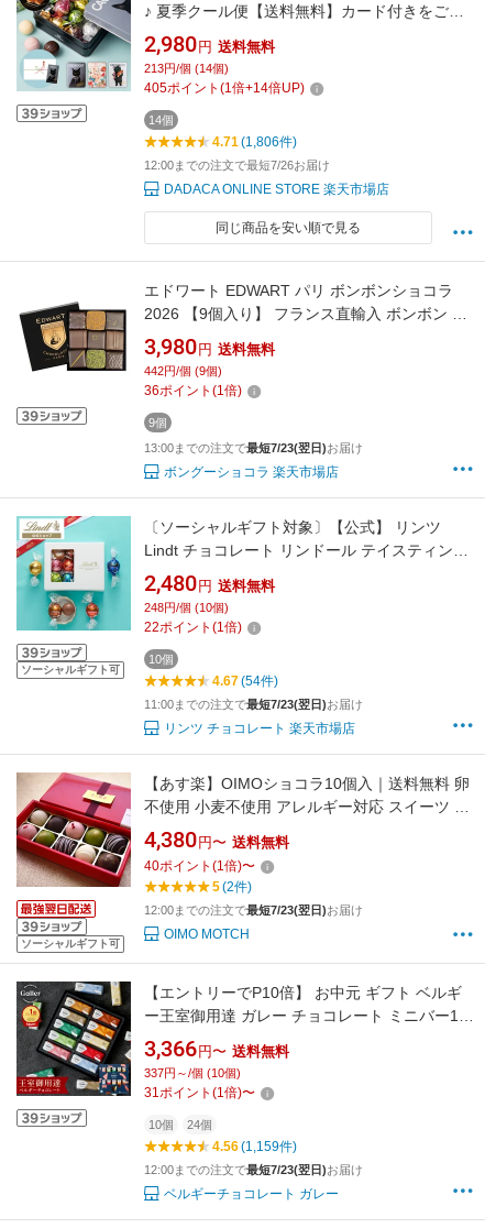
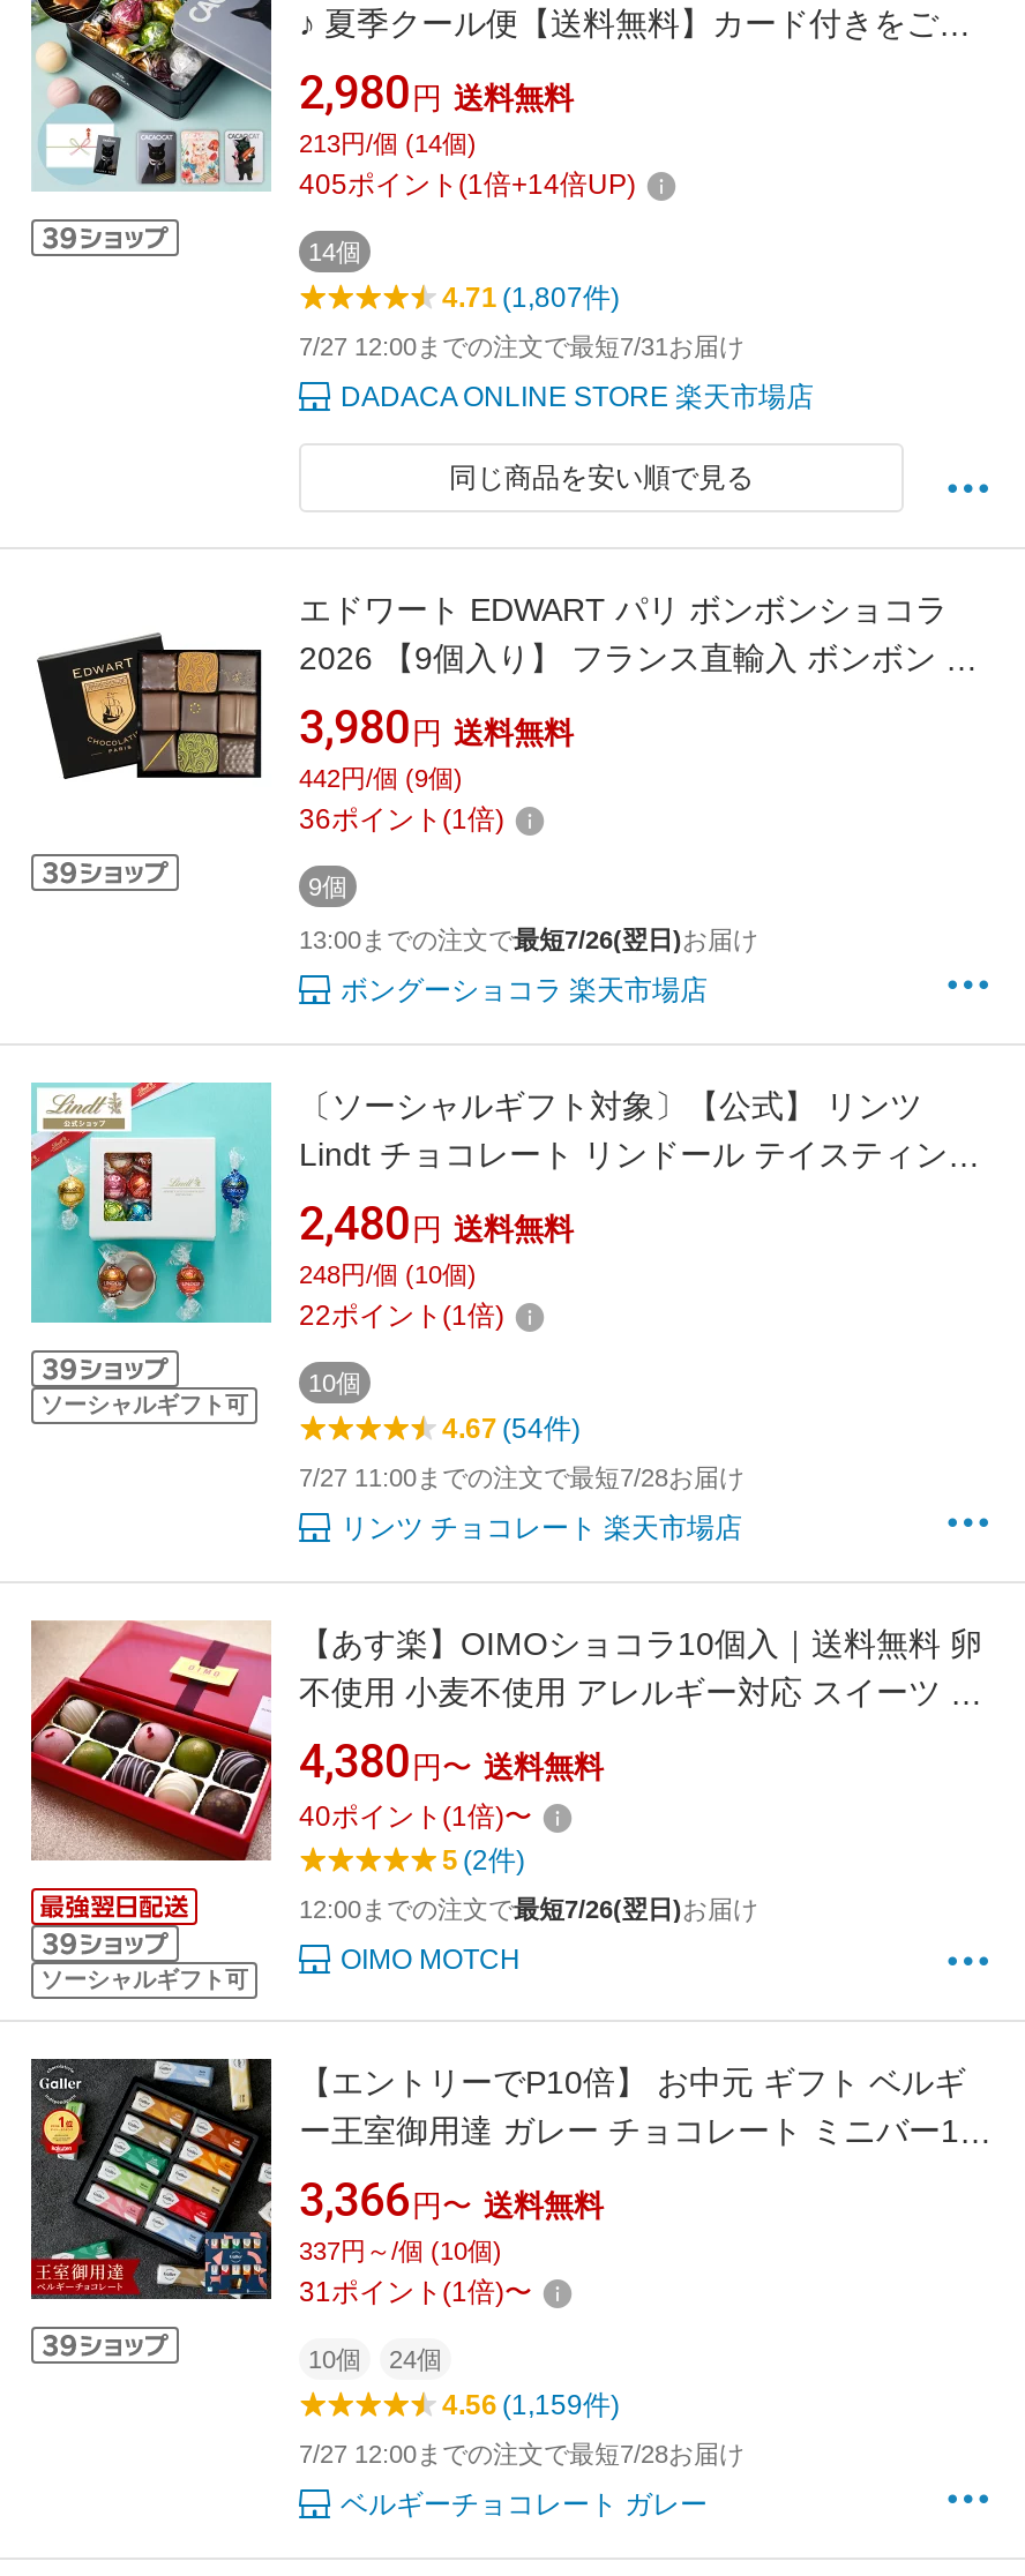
[212,135,297,150] 4.71 (1,806件) -> [442,283,620,315] 4.71 (1,807件)
[144,159,330,172] 12:00までの注文で最短7/26お届け -> [299,334,745,361] 7/27 12:00までの注文で最短7/31お届け
[144,442,363,455] 13:00までの注文で最短7/23(翌日)お届け -> [299,927,758,954] 13:00までの注文で最短7/26(翌日)お届け
[144,698,363,711] 11:00までの注文で最短7/23(翌日)お届け -> [299,1465,745,1492] 7/27 11:00までの注文で最短7/28お届け
[144,904,363,917] 12:00までの注文で最短7/23(翌日)お届け -> [299,1896,758,1924] 12:00までの注文で最短7/26(翌日)お届け
[144,1164,363,1177] 12:00までの注文で最短7/23(翌日)お届け -> [299,2441,745,2469] 7/27 12:00までの注文で最短7/28お届け

